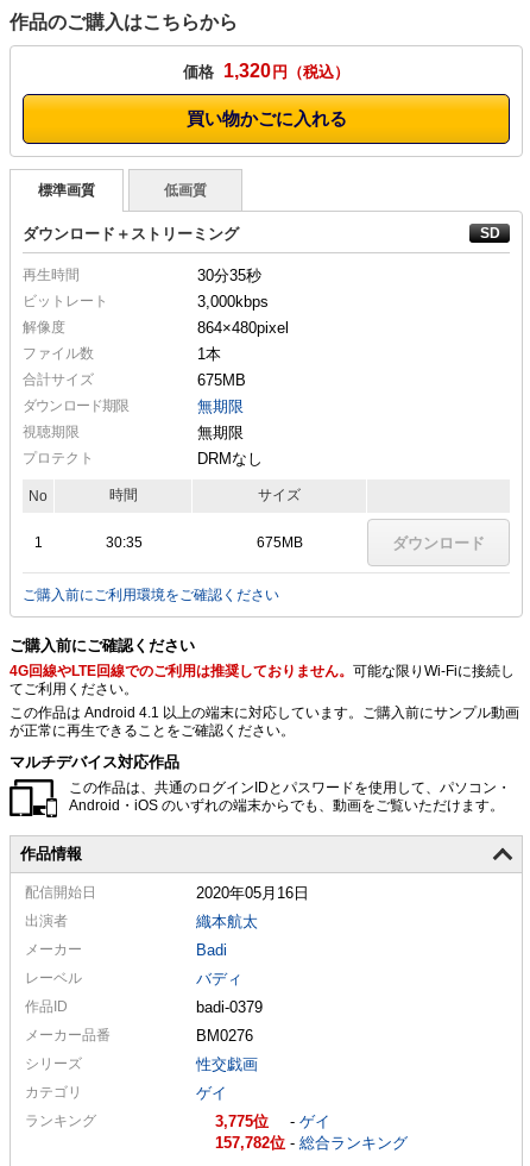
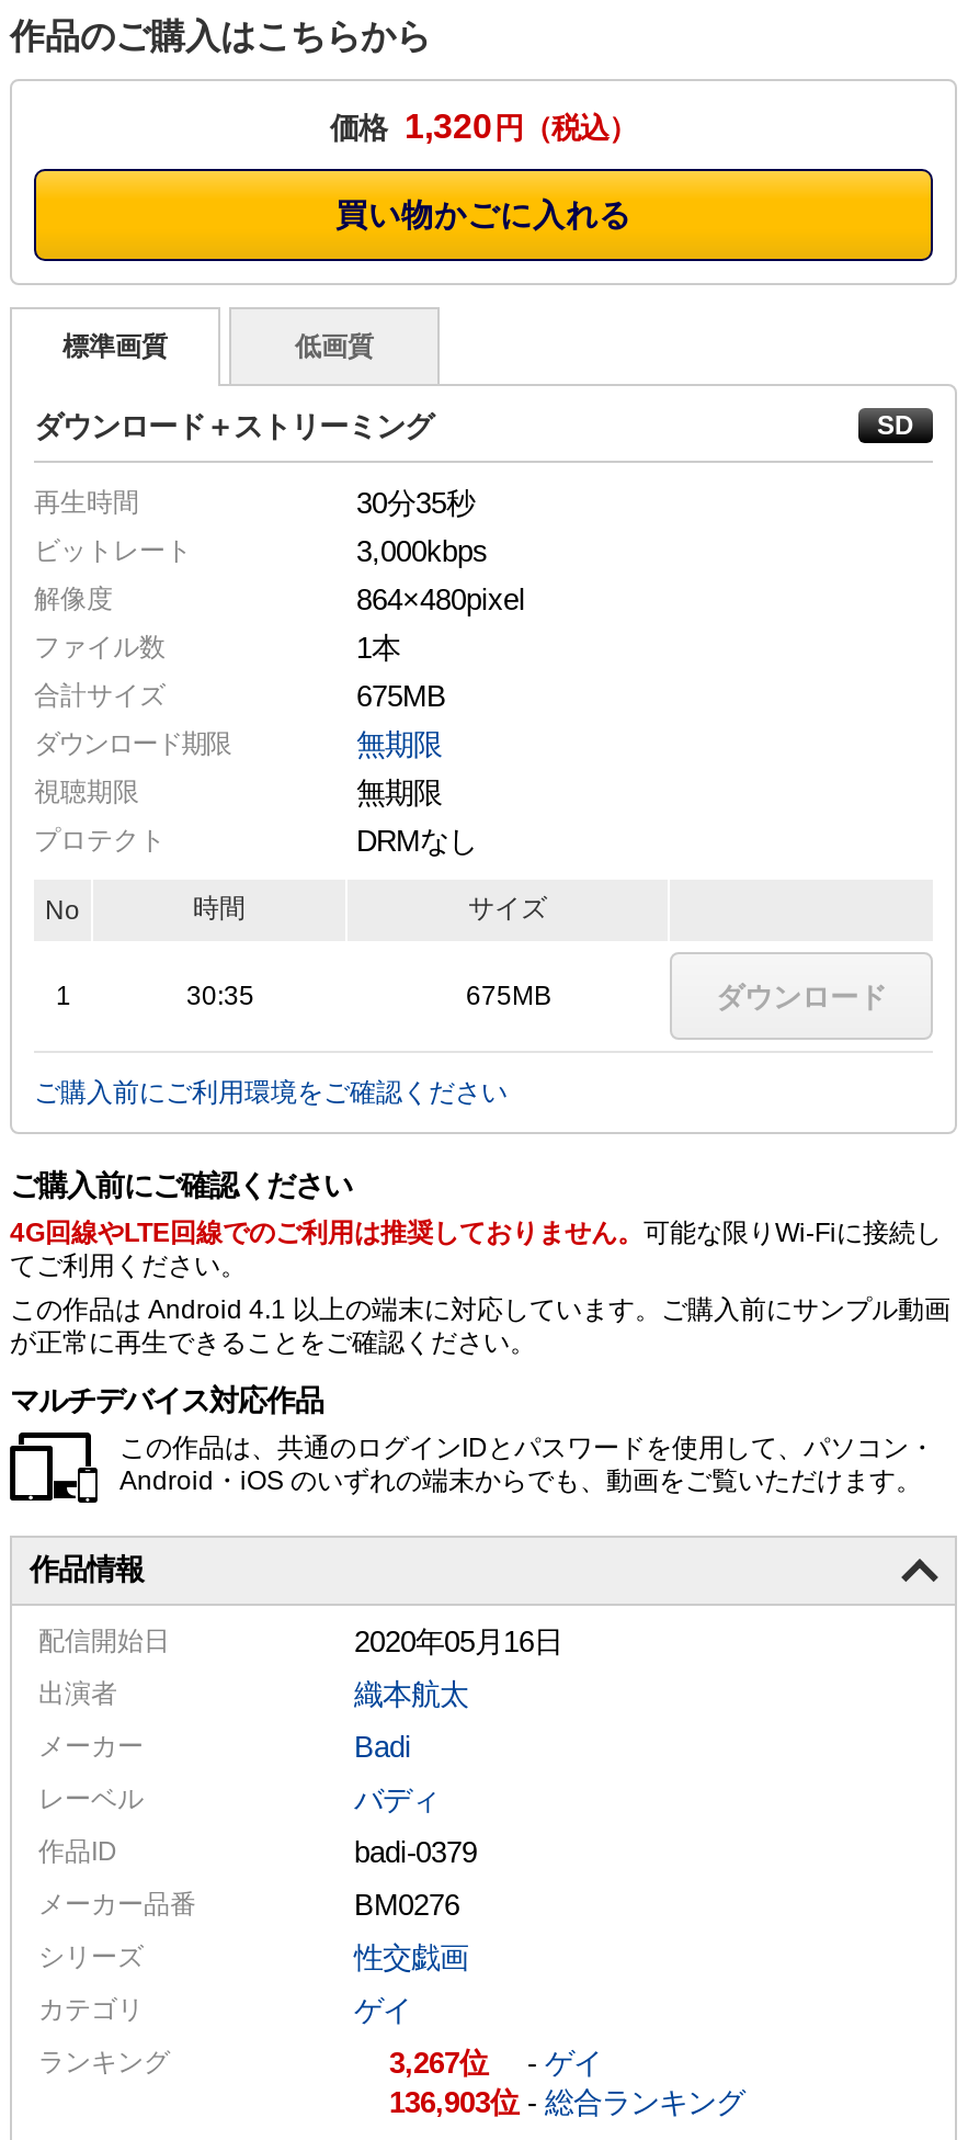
[215,1112,330,1130] 3,775 -ゲイ -> [389,2046,602,2079] 3,267 -ゲイ
[215,1134,408,1151] 157,782 -総合ランキング -> [389,2086,744,2119] 136,903 -総合ランキング

